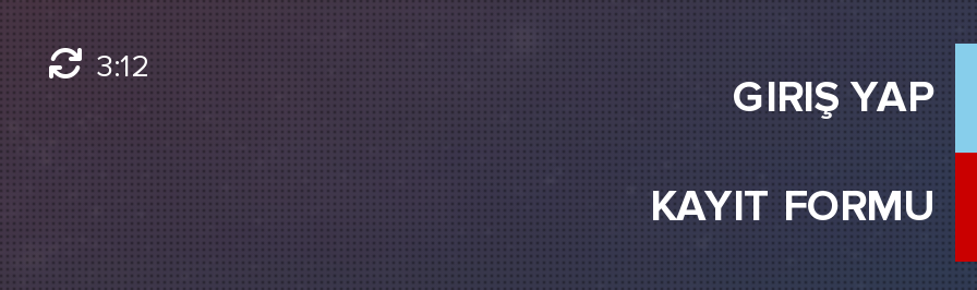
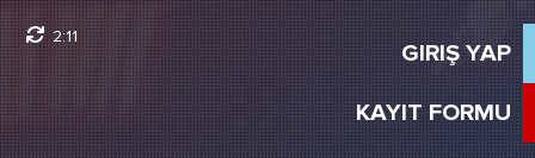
[96,48,148,85] 3:12 -> [53,26,78,46] 2:11

